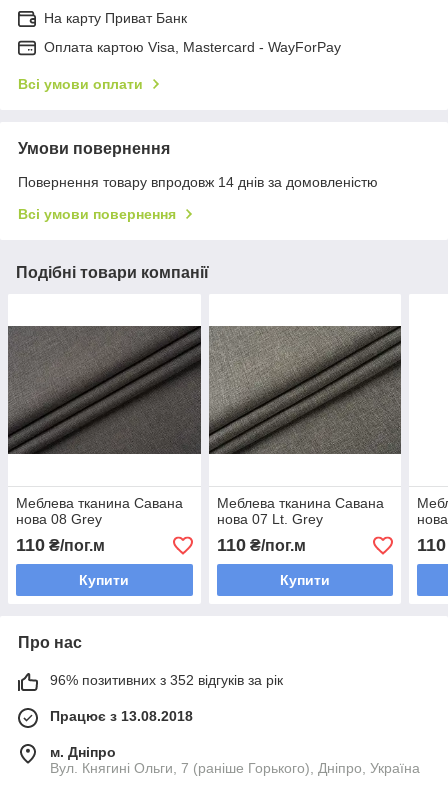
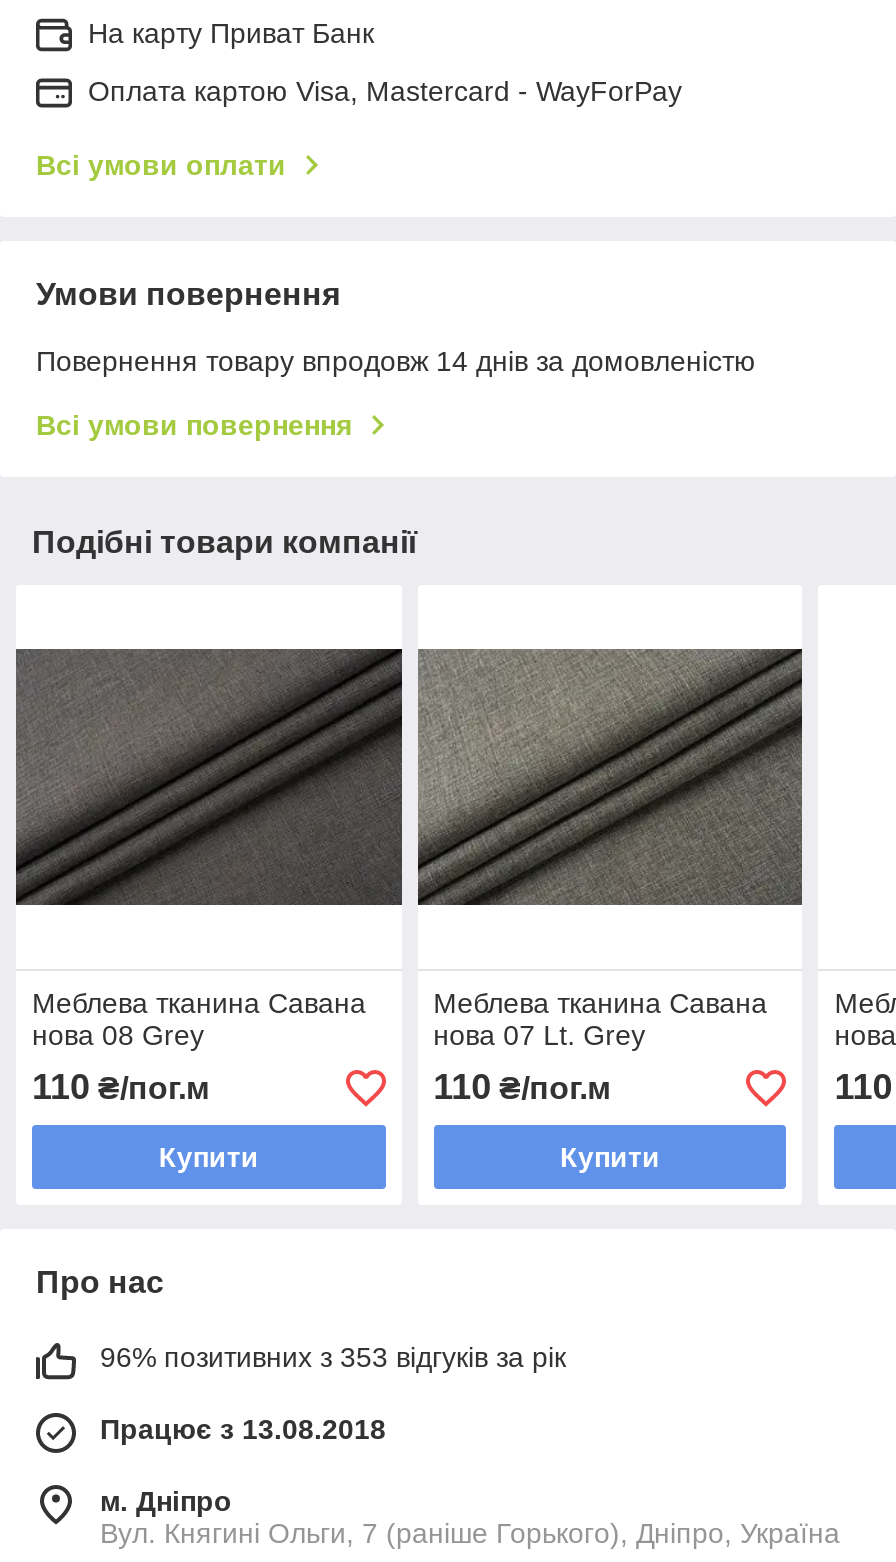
[50,672,283,688] 96% позитивних з 352 відгуків за рік -> [100,1342,566,1374] 96% позитивних з 353 відгуків за рік

